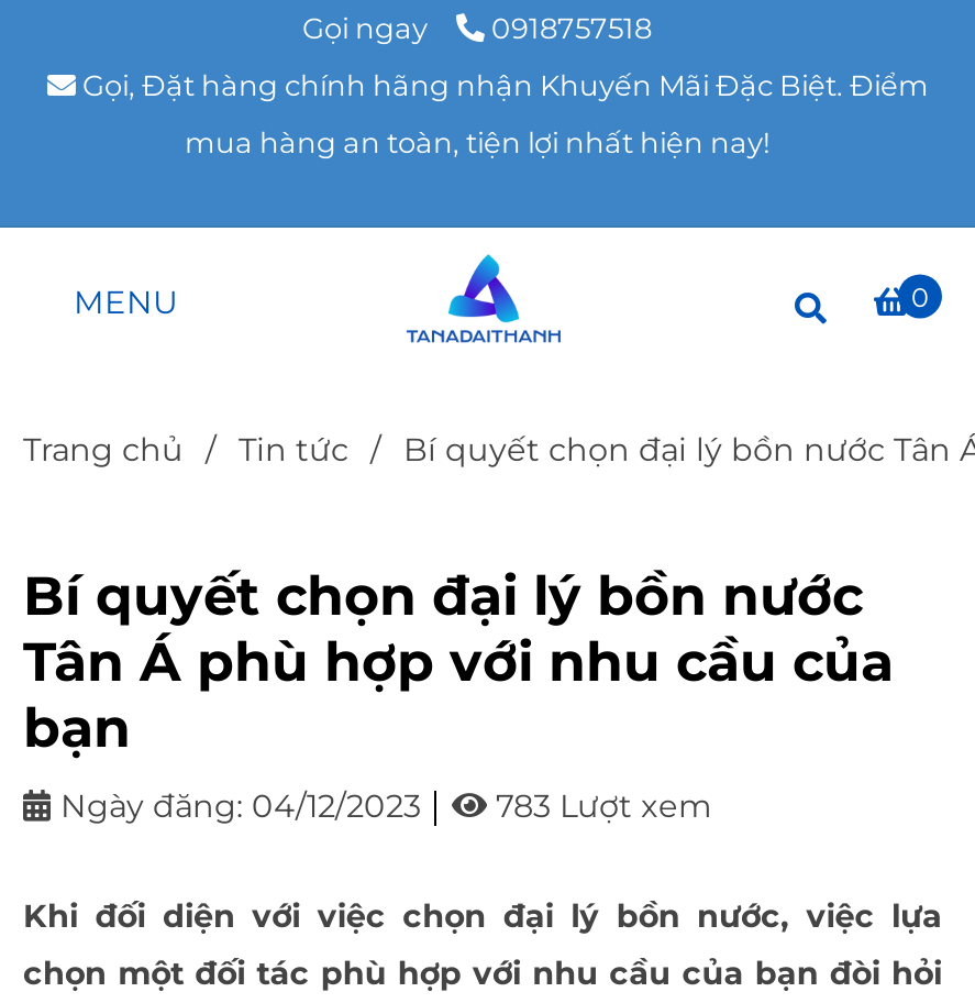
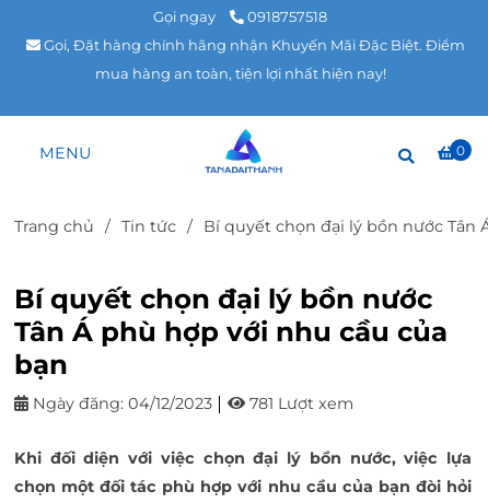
[52,786,711,826] Ngày đăng: 04/12/2023 783 Lượt xem -> [28,394,353,413] Ngày đăng: 04/12/2023 781 Lượt xem

